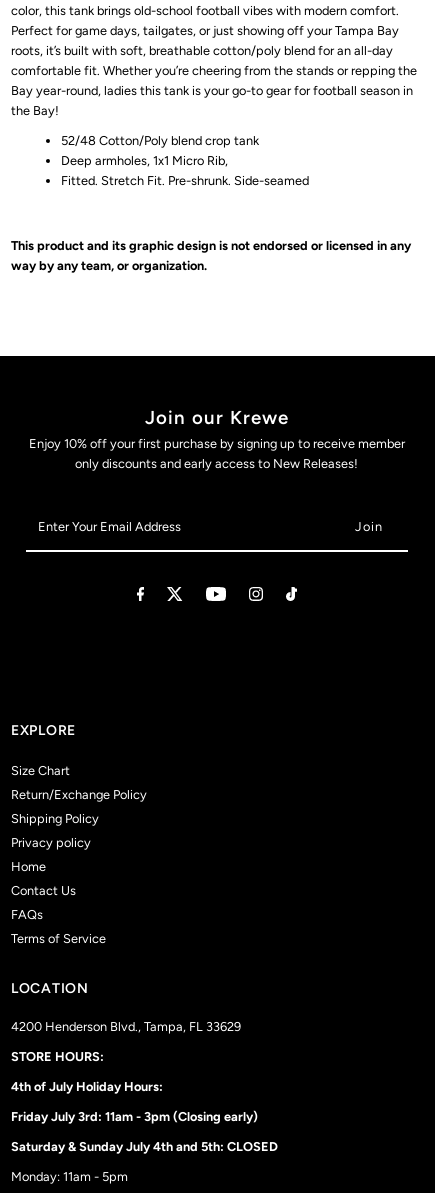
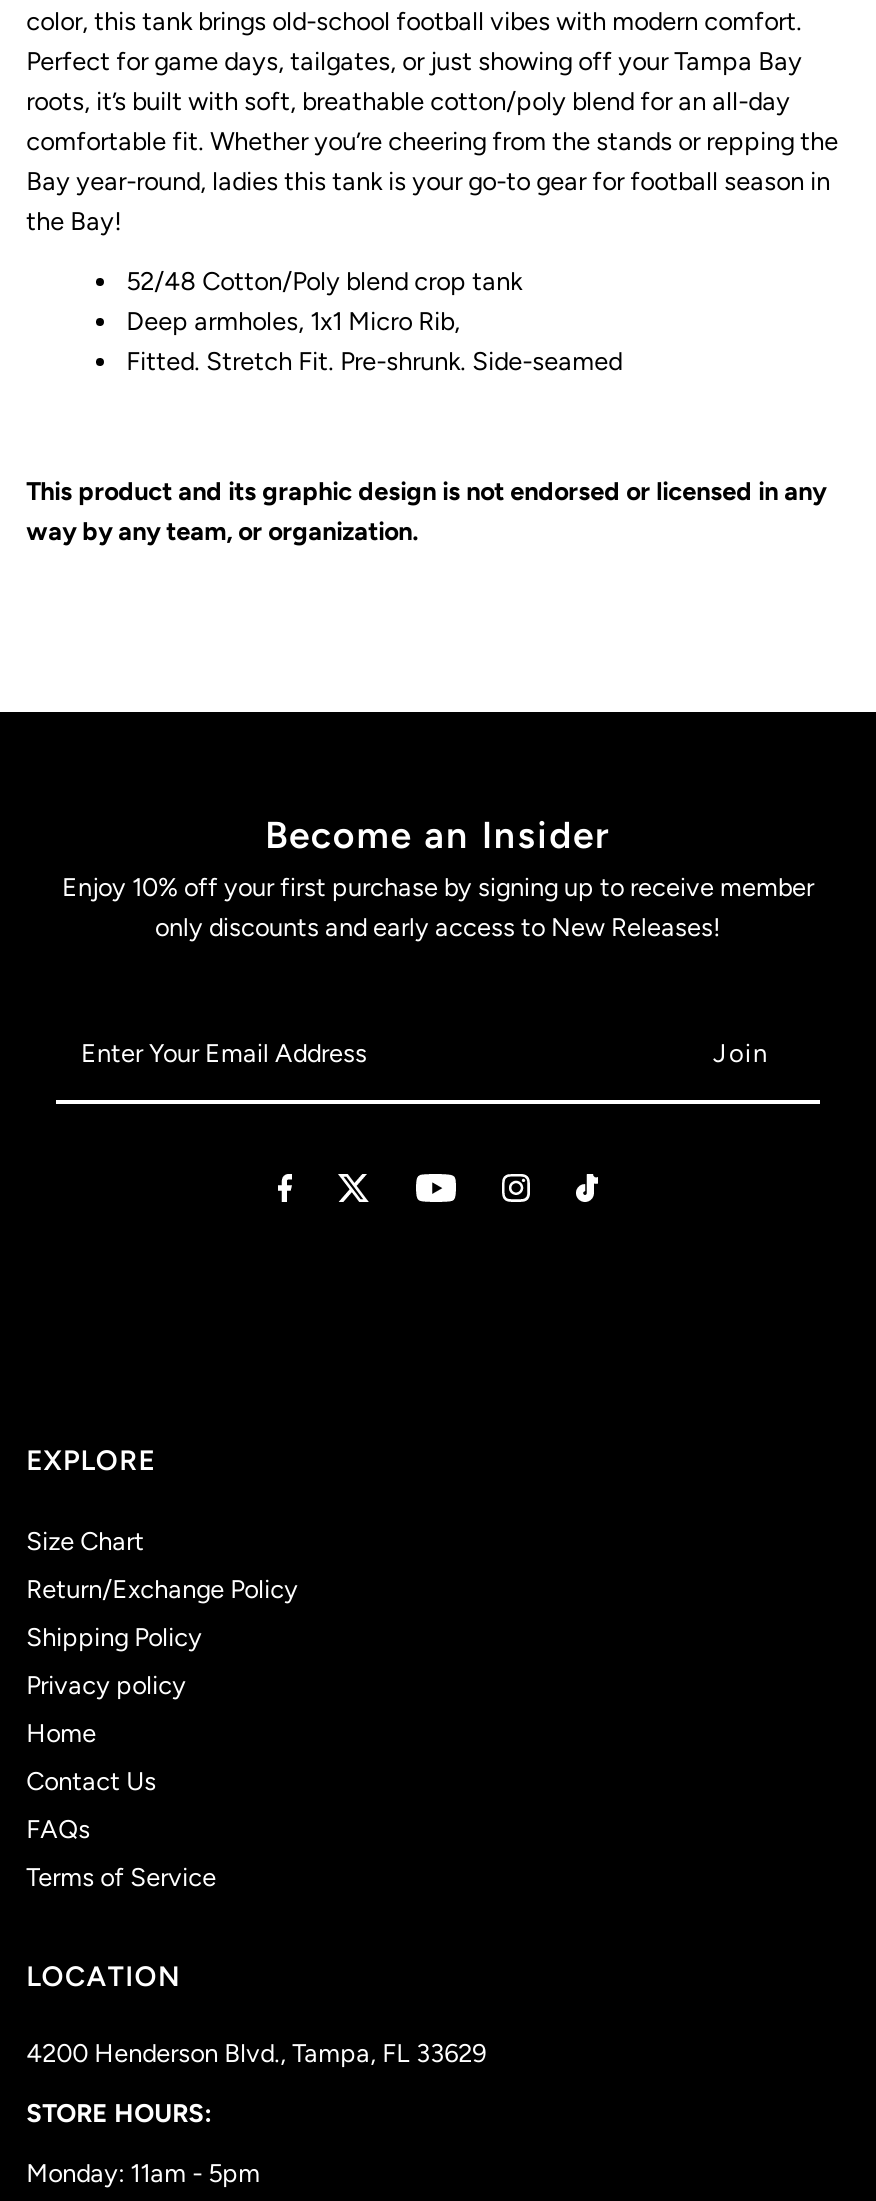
[145,406,288,429] Join our Krewe -> [265,812,611,858] Become an Insider
[11,1079,278,1154] 4th of July Holiday Hours: | Friday July 3rd: 11am - 3pm (Closing early) | Saturday & Sunday July 4th and 5th: CLOSED -> none

